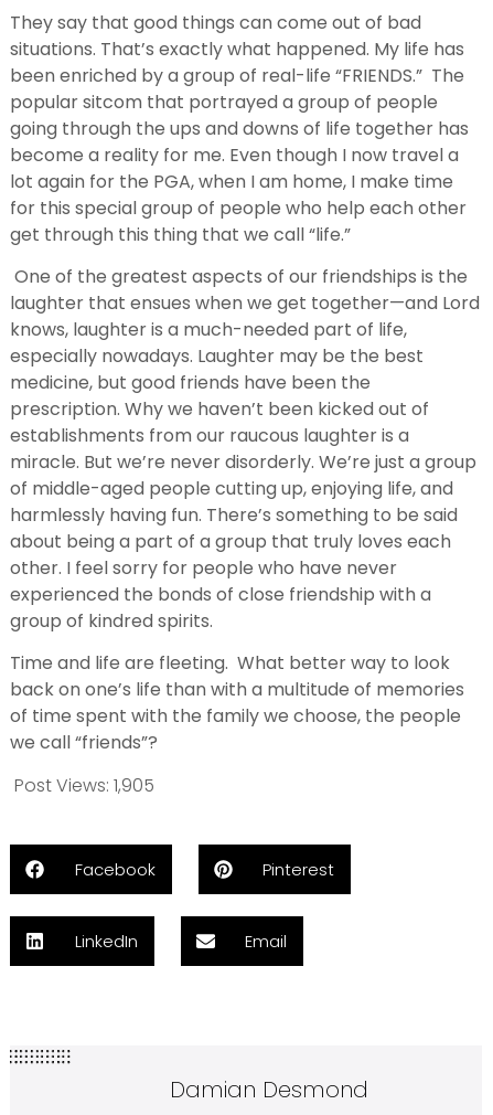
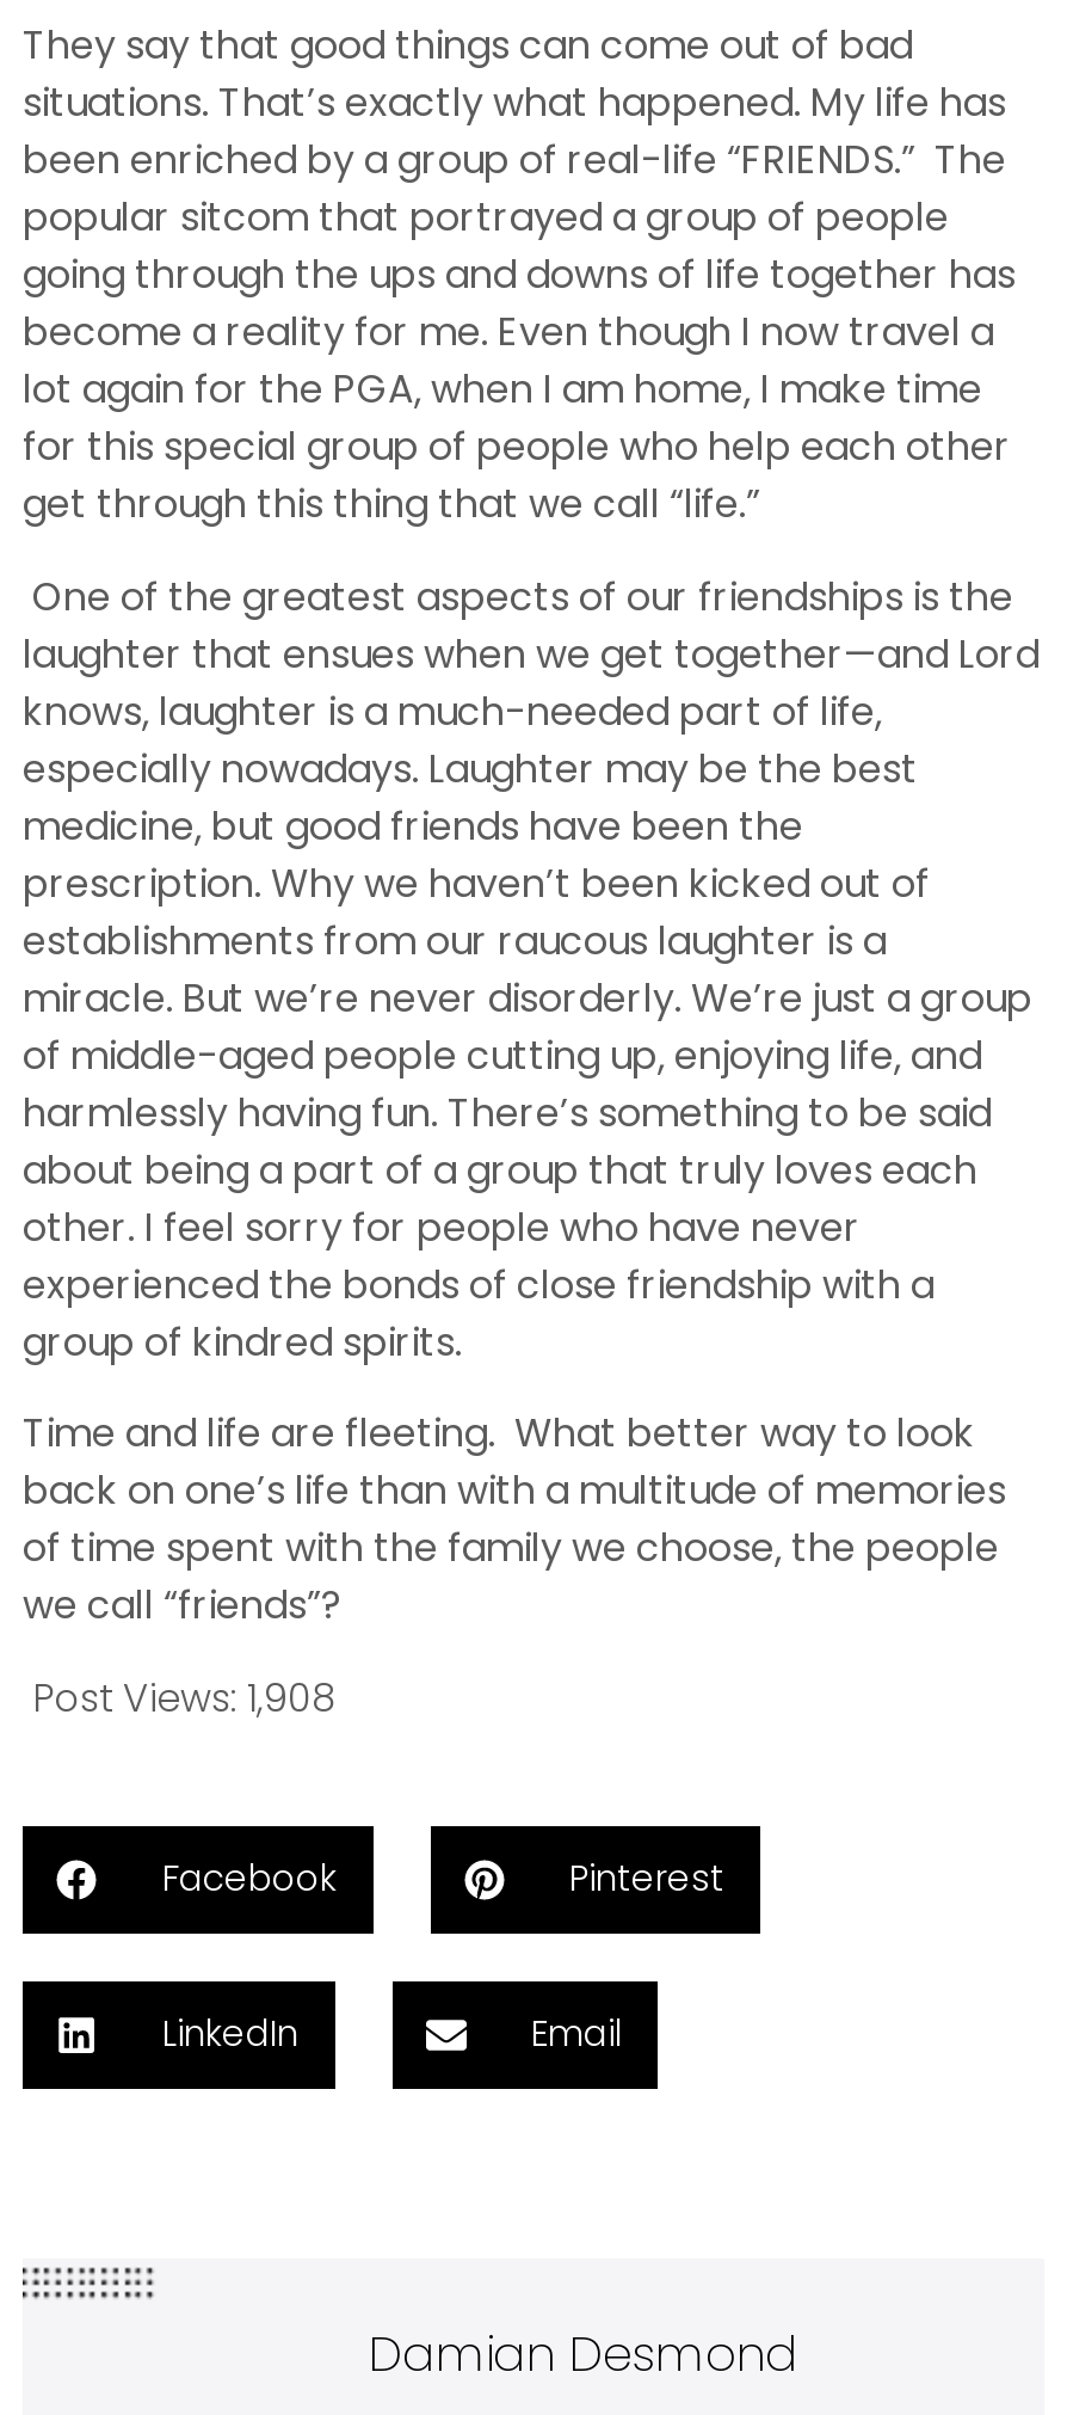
[14,773,154,798] Post Views: 1,905 -> [32,1669,335,1724] Post Views: 1,908

